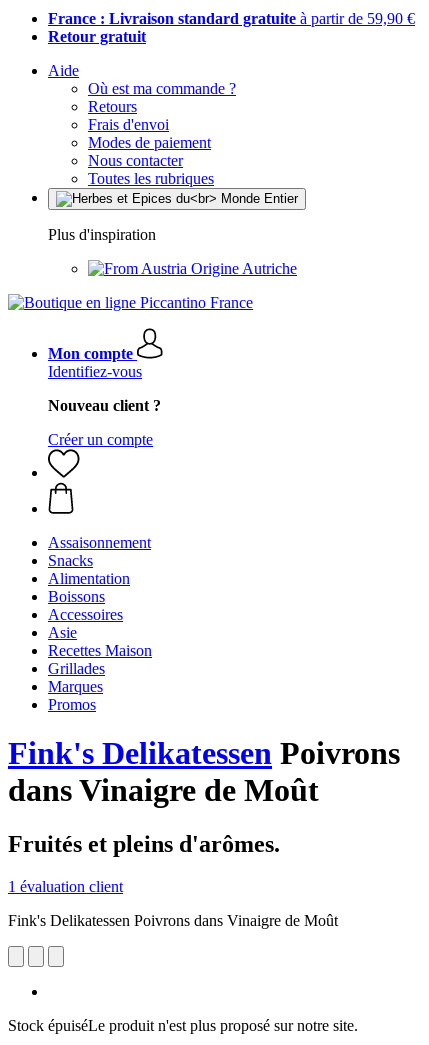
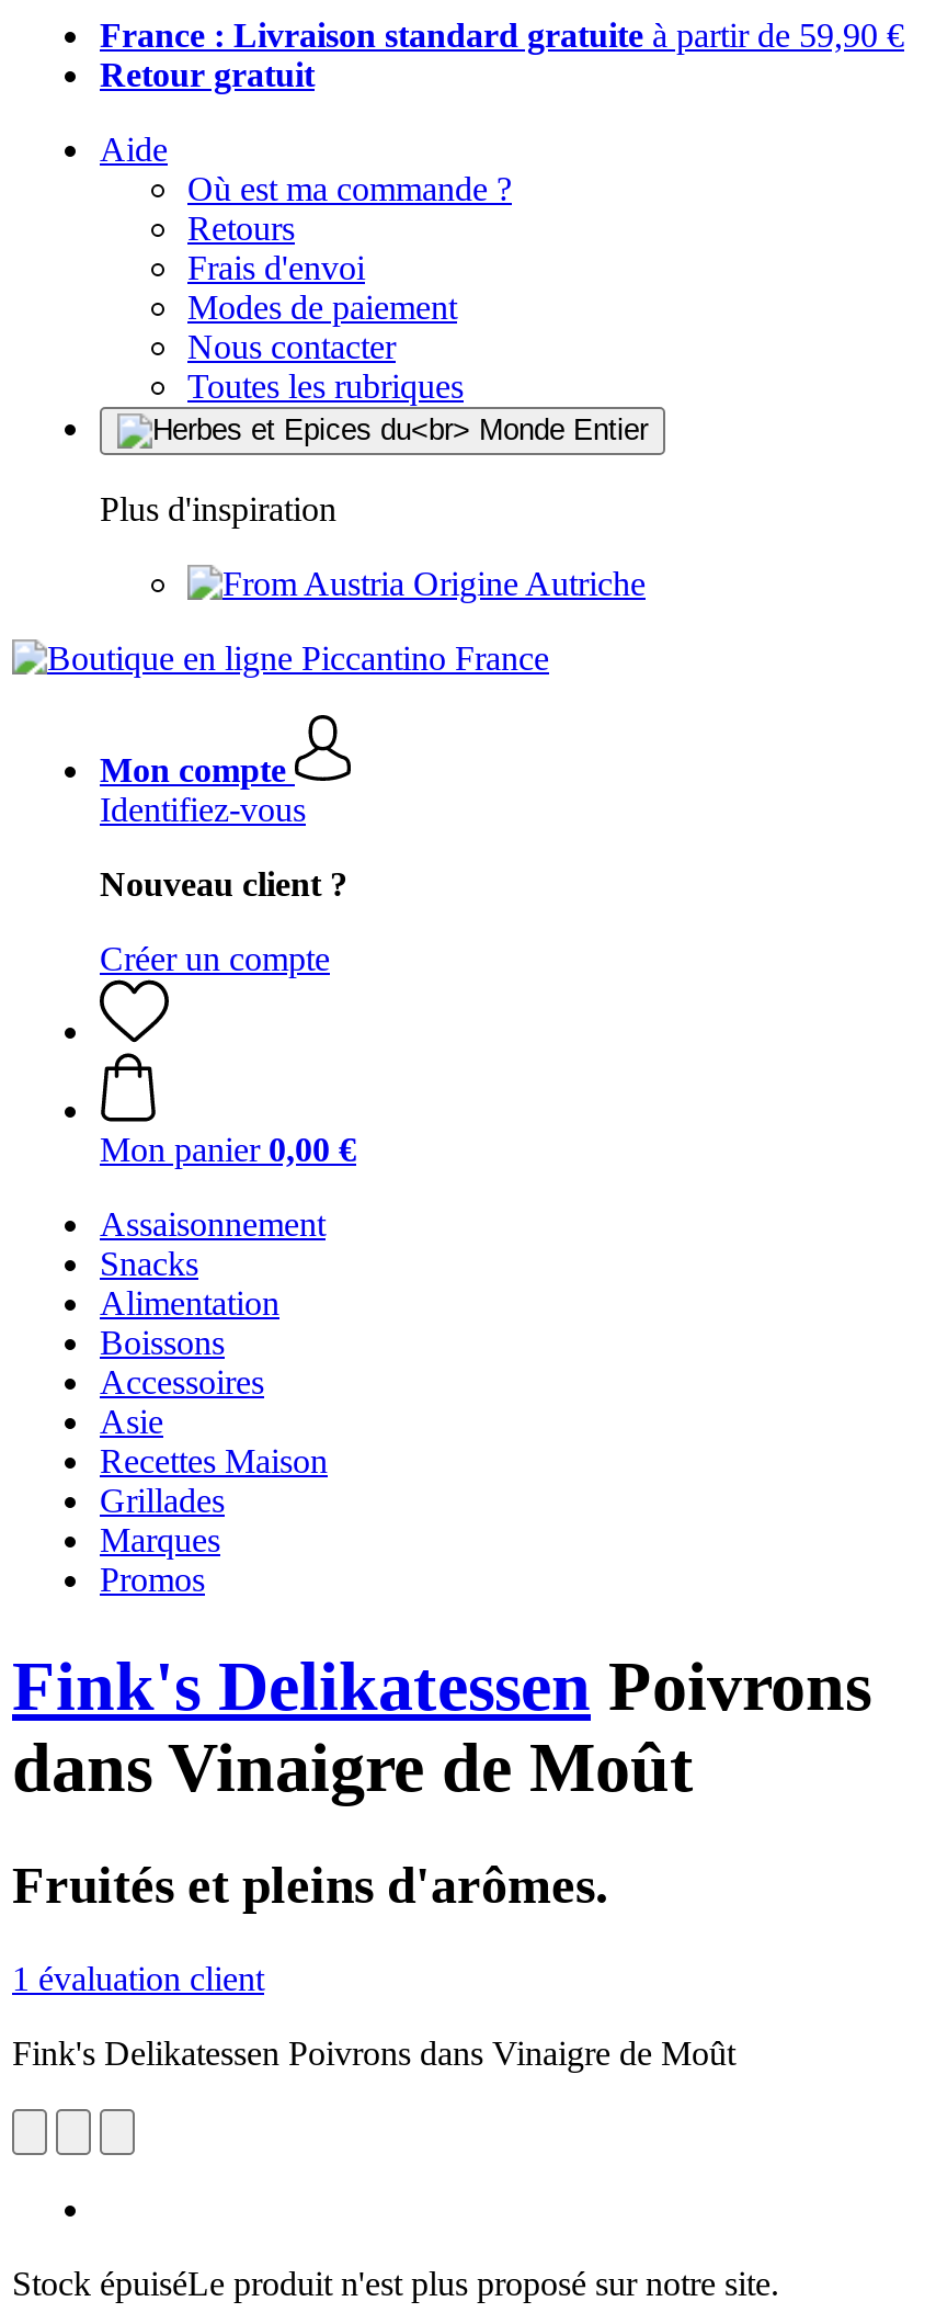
none -> [100,1131,356,1168] Mon panier 0,00 €

